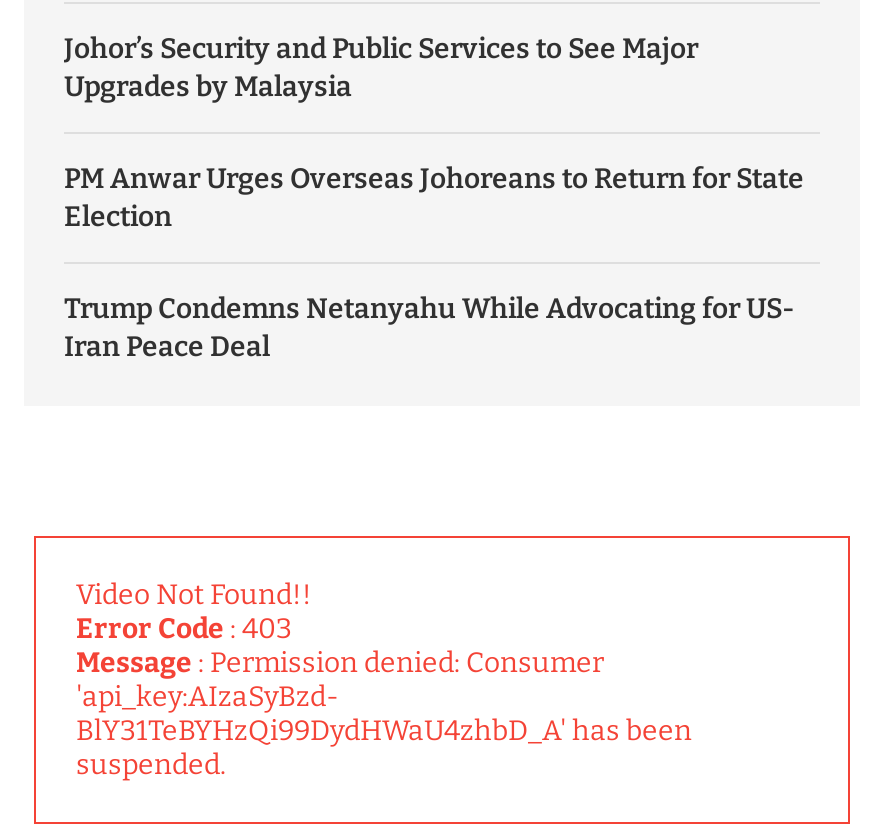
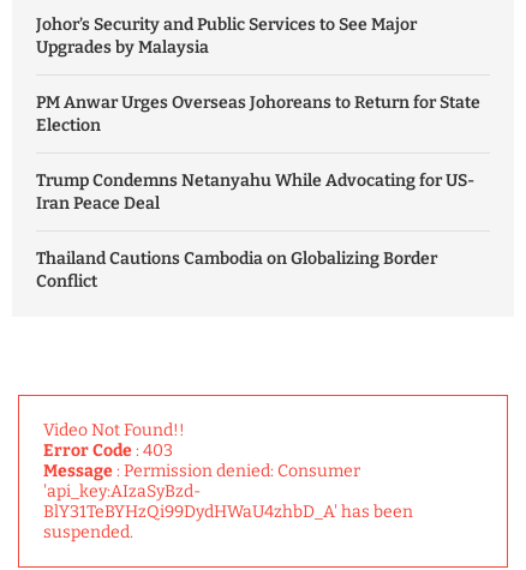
none -> [36,248,437,291] Thailand Cautions Cambodia on Globalizing Border | Conflict

